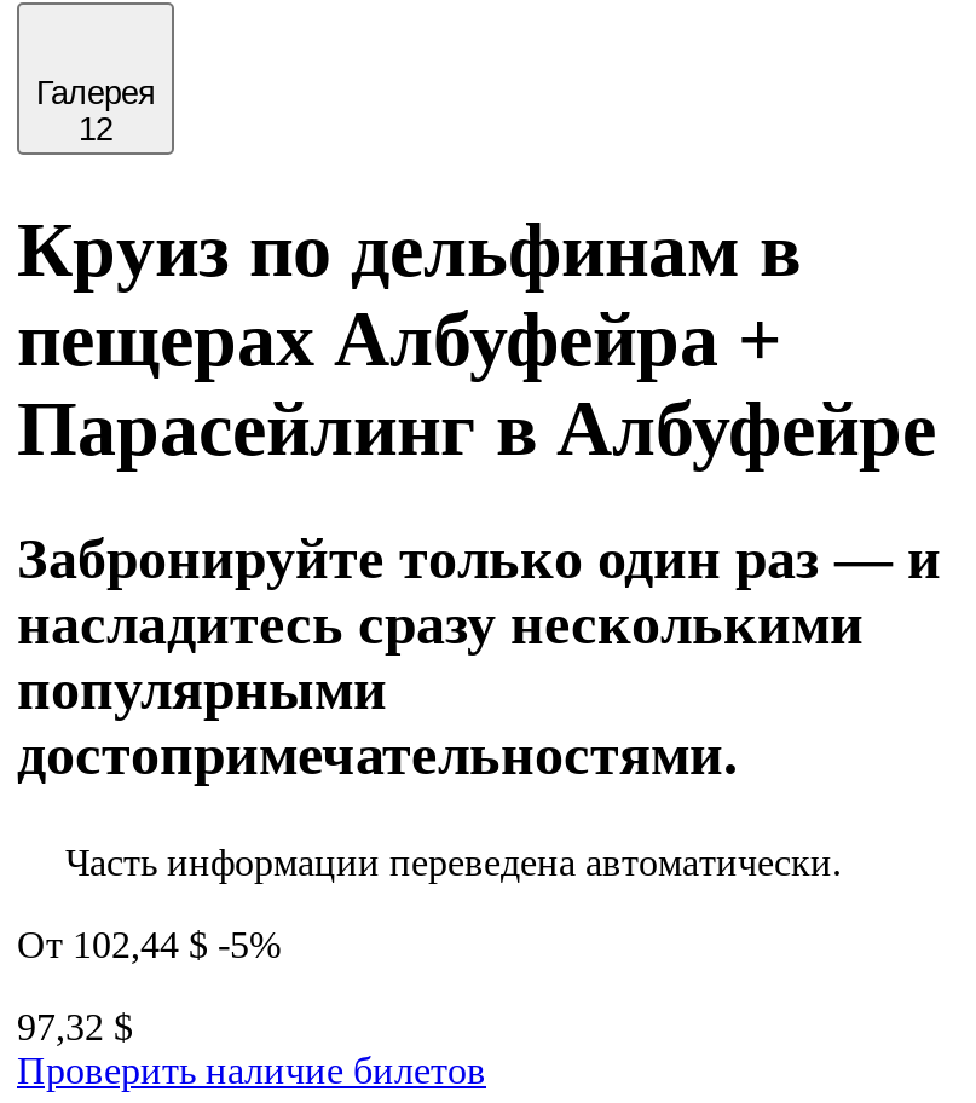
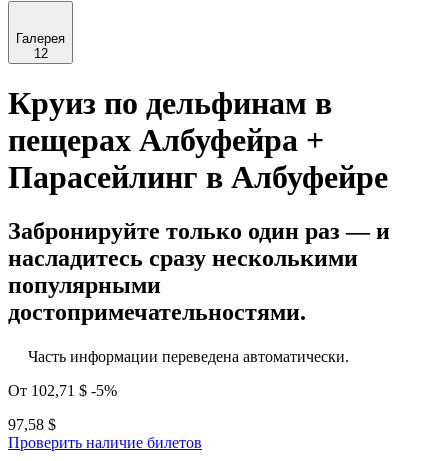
[17,924,281,965] От 102,44 $ -5% -> [8,382,117,399] От 102,71 $ -5%
[17,1006,133,1047] 97,32 $ -> [8,416,56,433] 97,58 $

